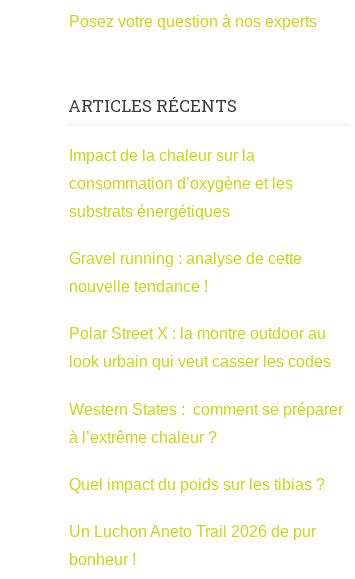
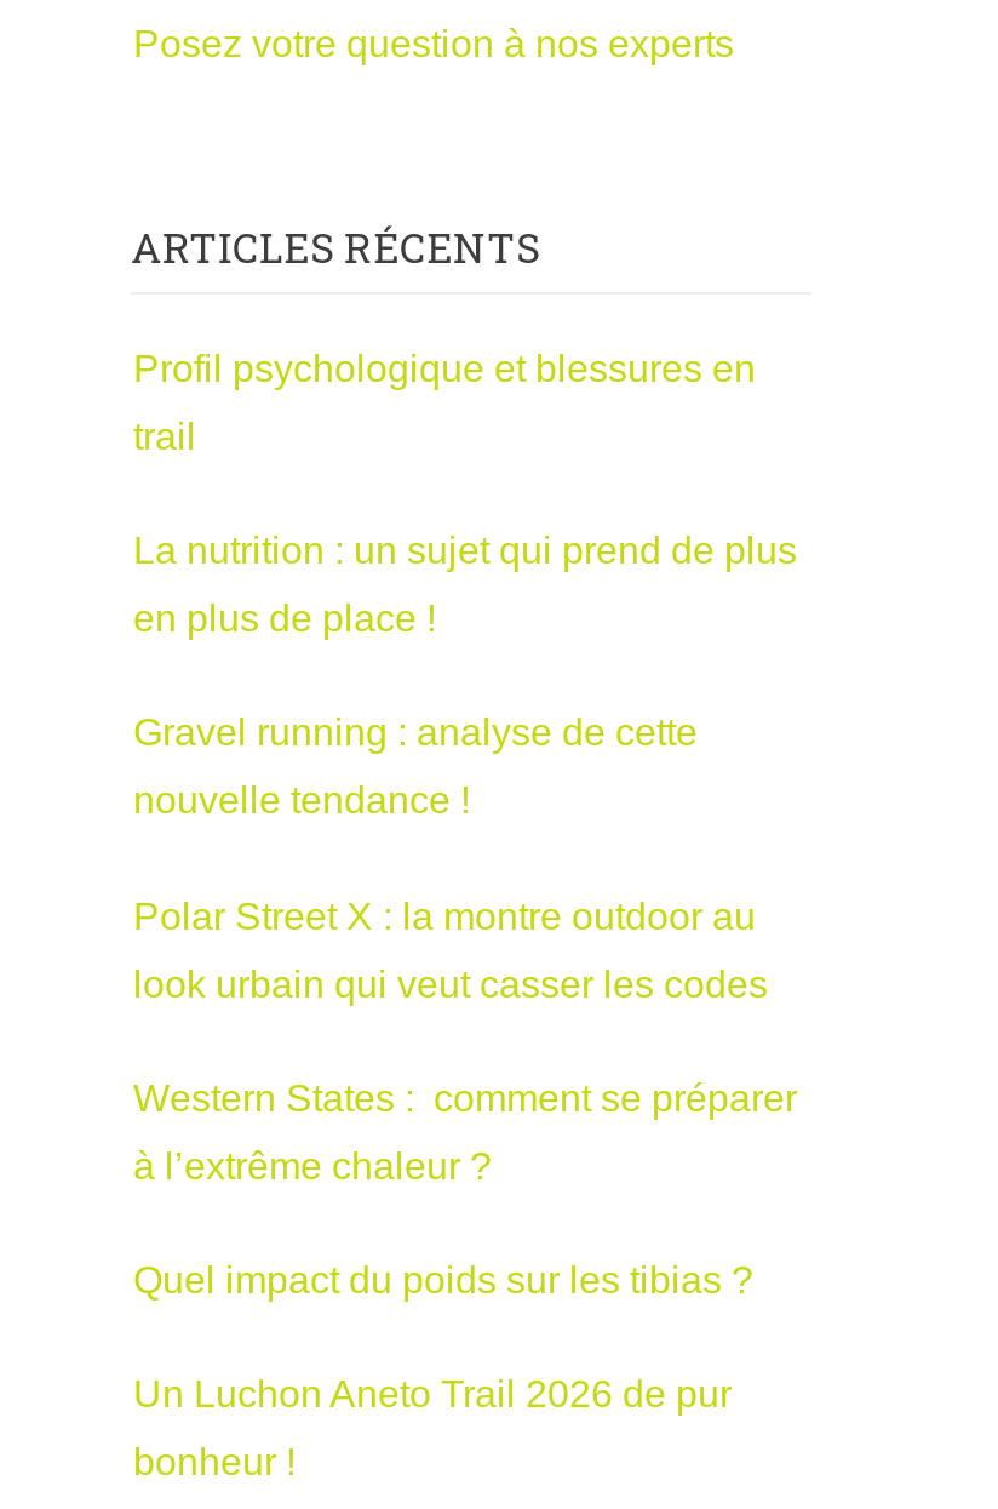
[69,147,293,220] Impact de la chaleur sur la | consommation d’oxygène et les | substrats énergétiques -> [133,348,797,639] Profil psychologique et blessures en | trail | La nutrition : un sujet qui prend de plus | en plus de place !

